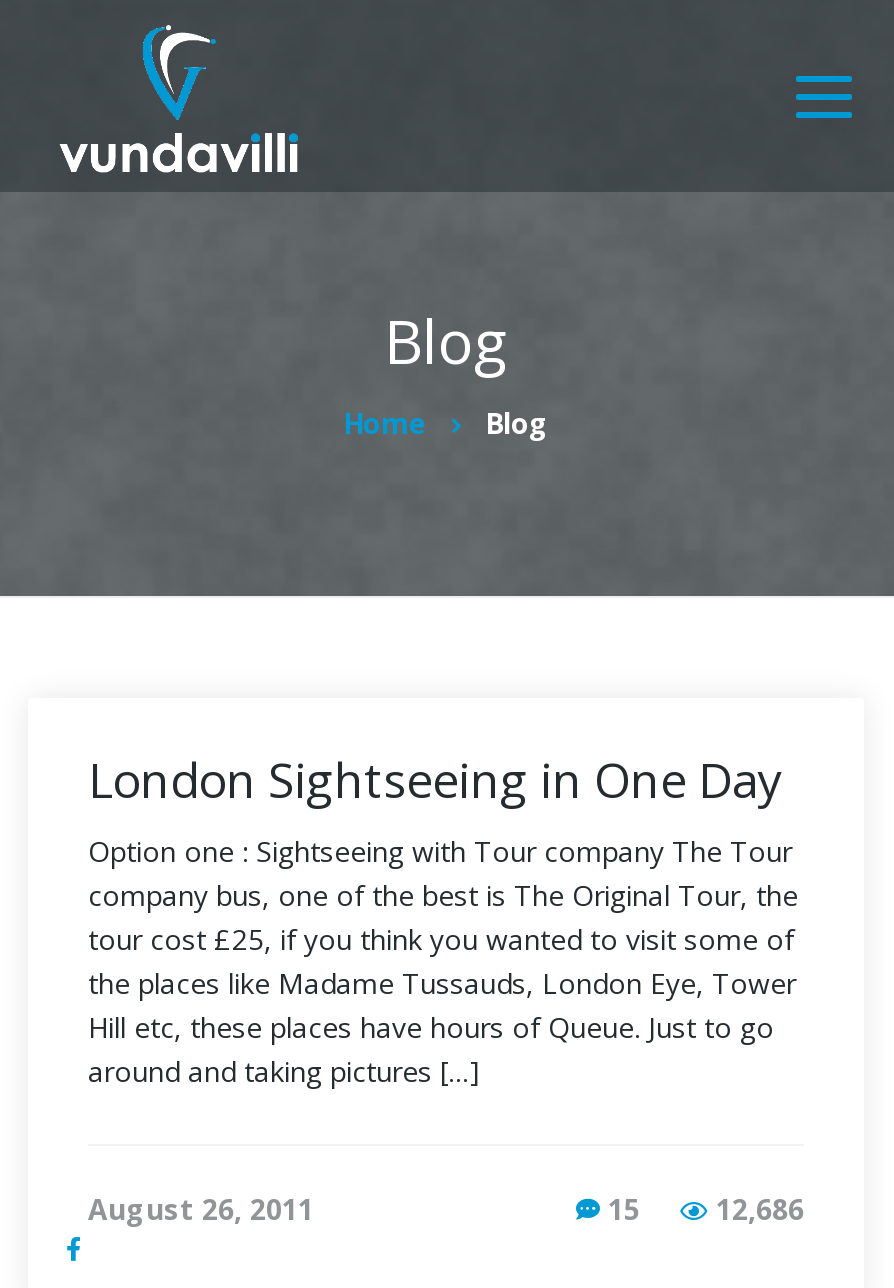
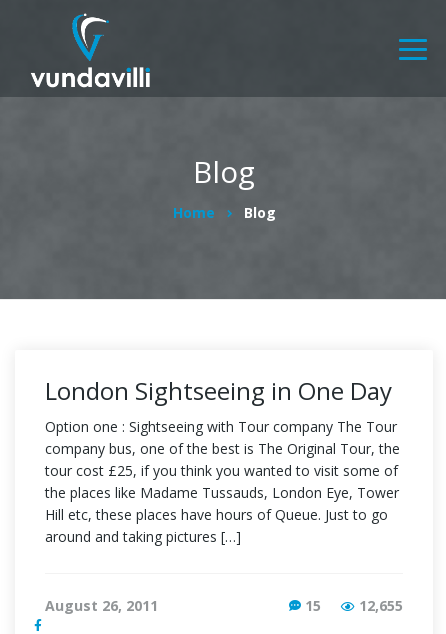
[608,1190,804,1228] 15 12,686 -> [305,596,403,615] 15 12,655

